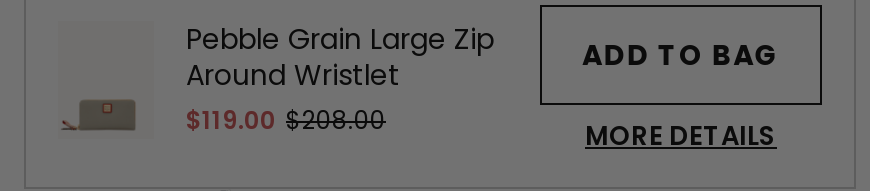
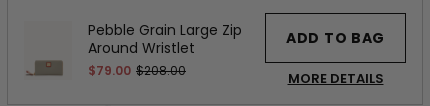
[186,103,386,137] $119.00 $208.00 -> [88,62,186,79] $79.00 $208.00

